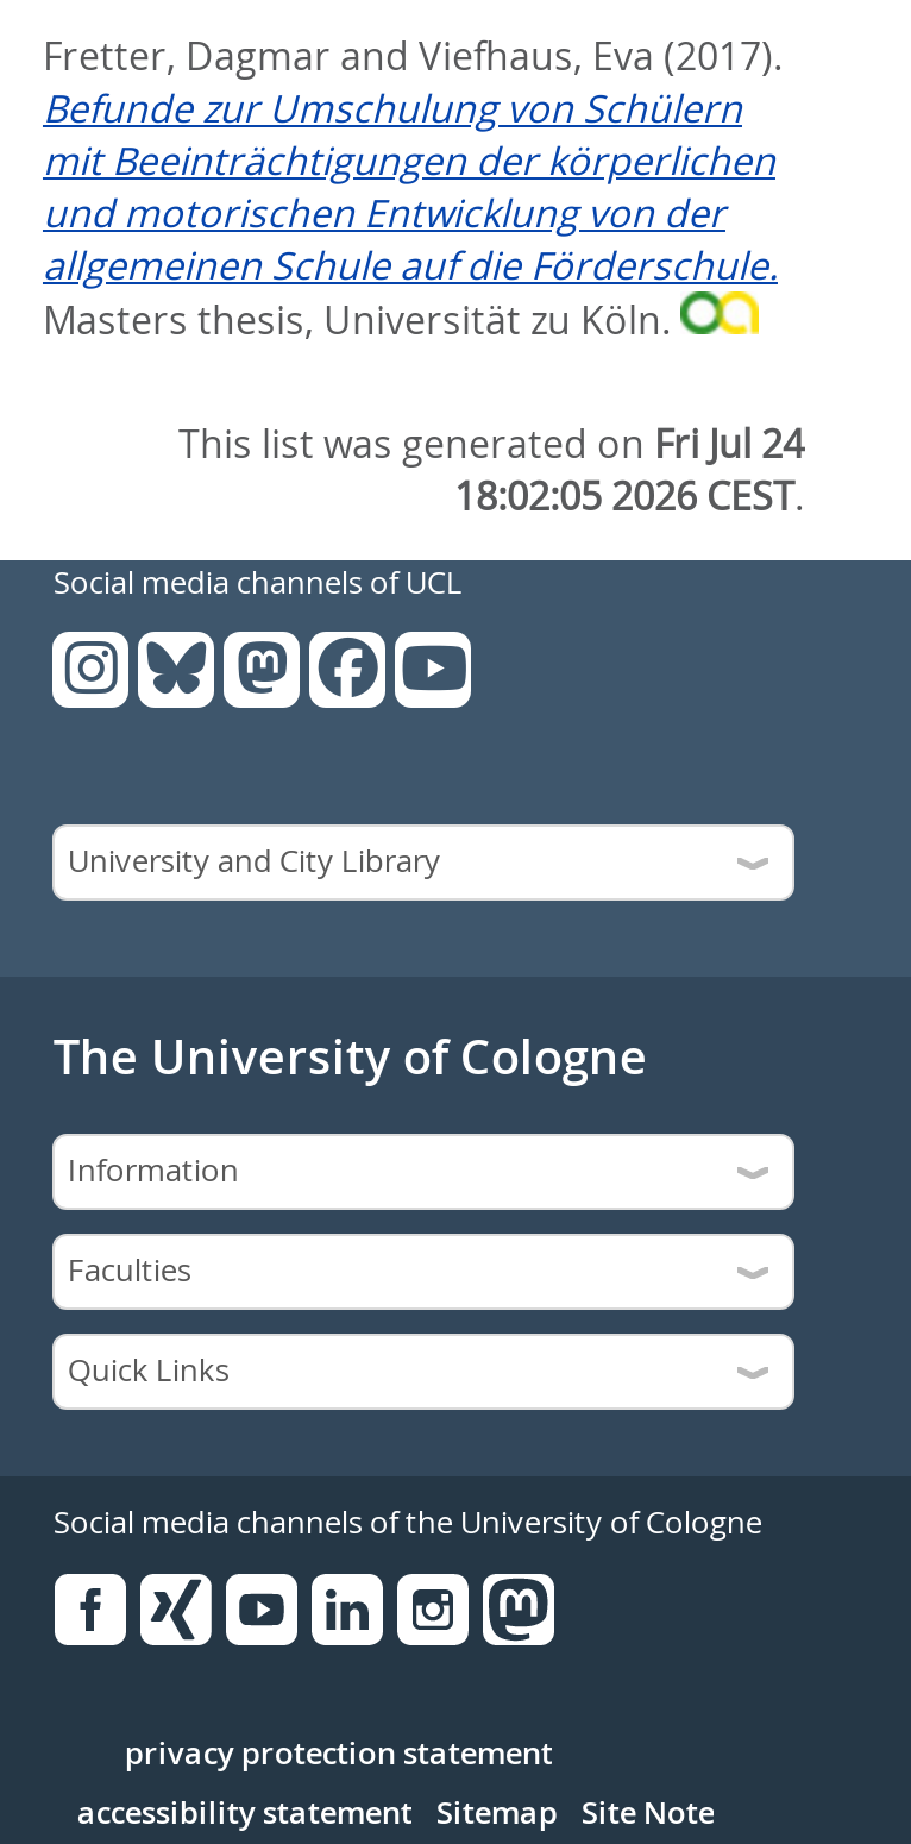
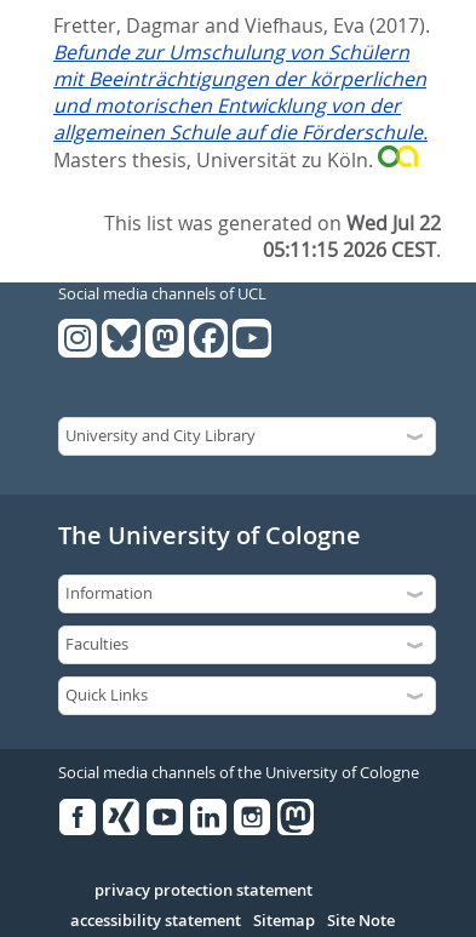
[178,417,804,470] This list was generated on Fri Jul 24 -> [104,210,441,236] This list was generated on Wed Jul 22
[454,470,804,522] 18:02:05 2026 CEST. -> [263,236,441,263] 05:11:15 2026 CEST.

